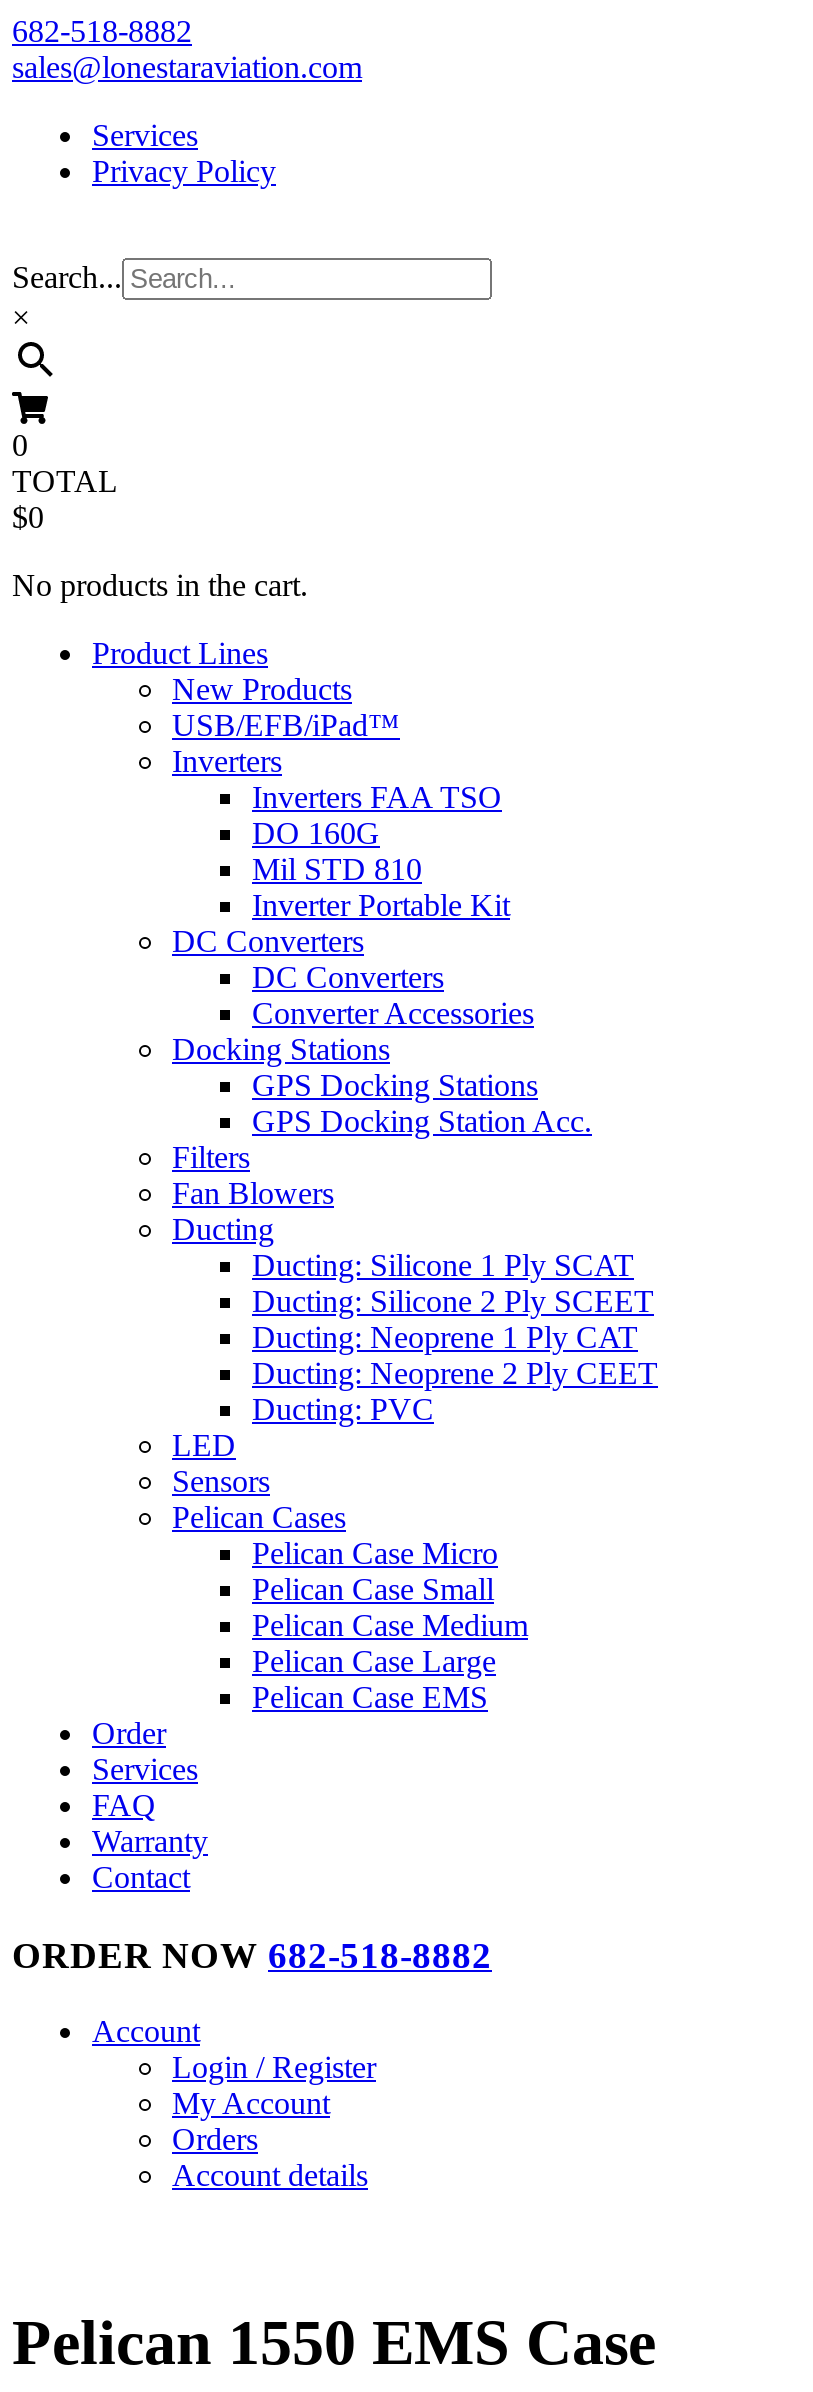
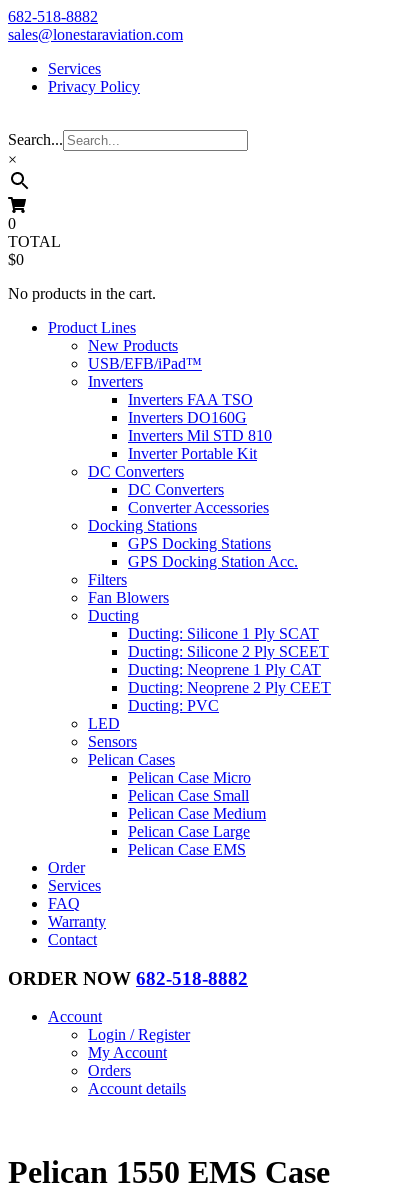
[252,816,422,886] DO 160G | Mil STD 810 -> [128,409,272,444] Inverters DO160G | Inverters Mil STD 810

